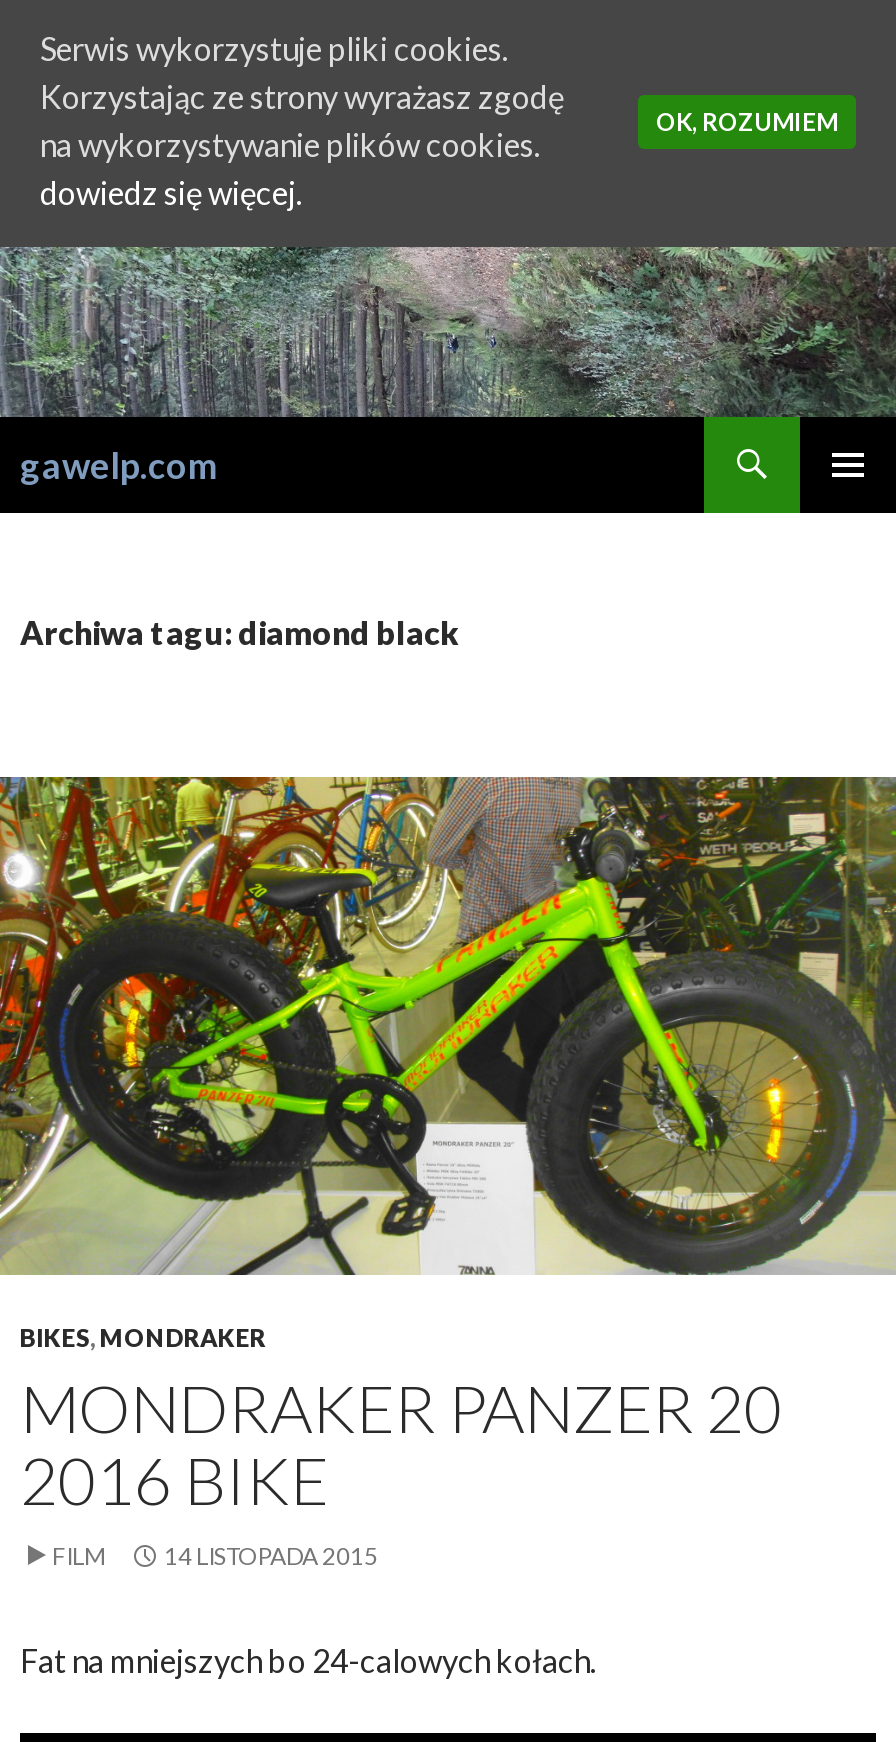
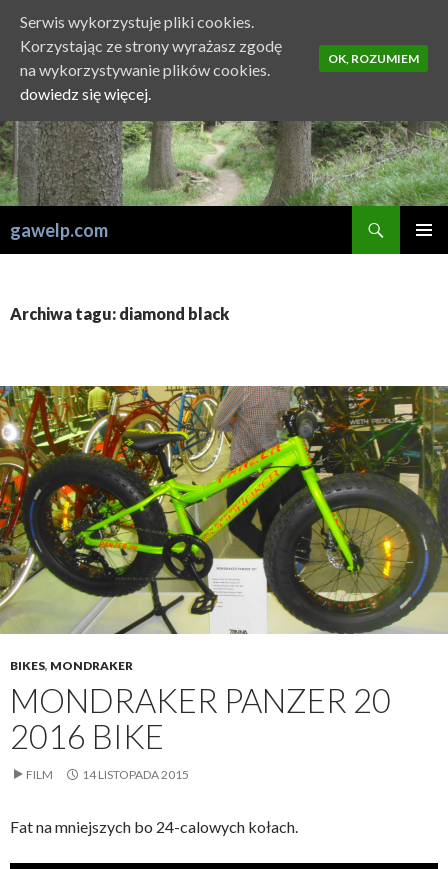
[6,245,890,417] [image] -> [3,121,445,207] [image]

